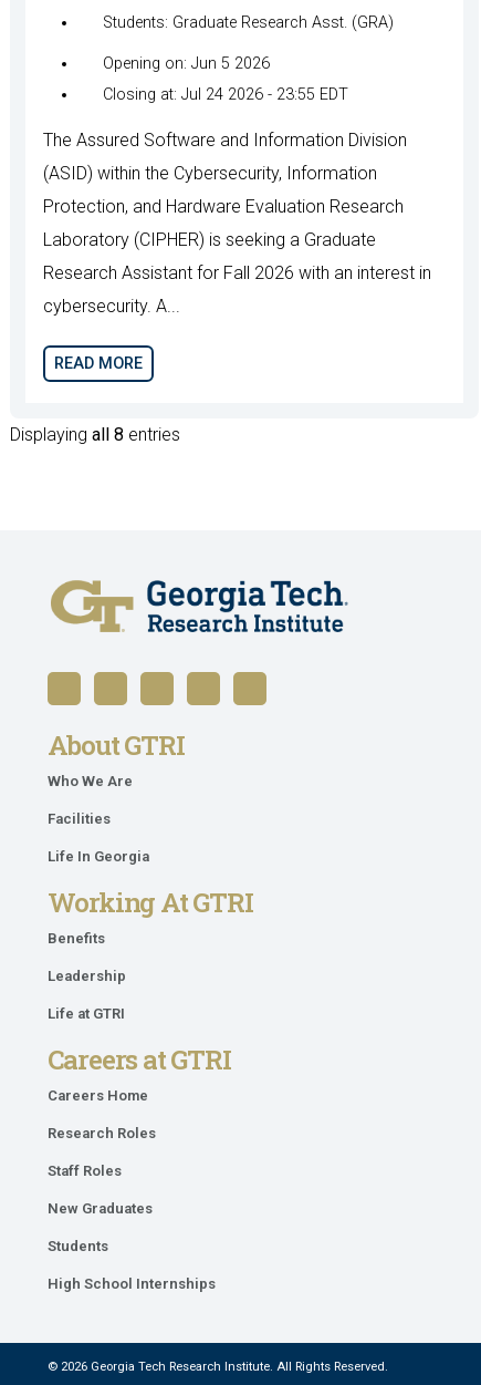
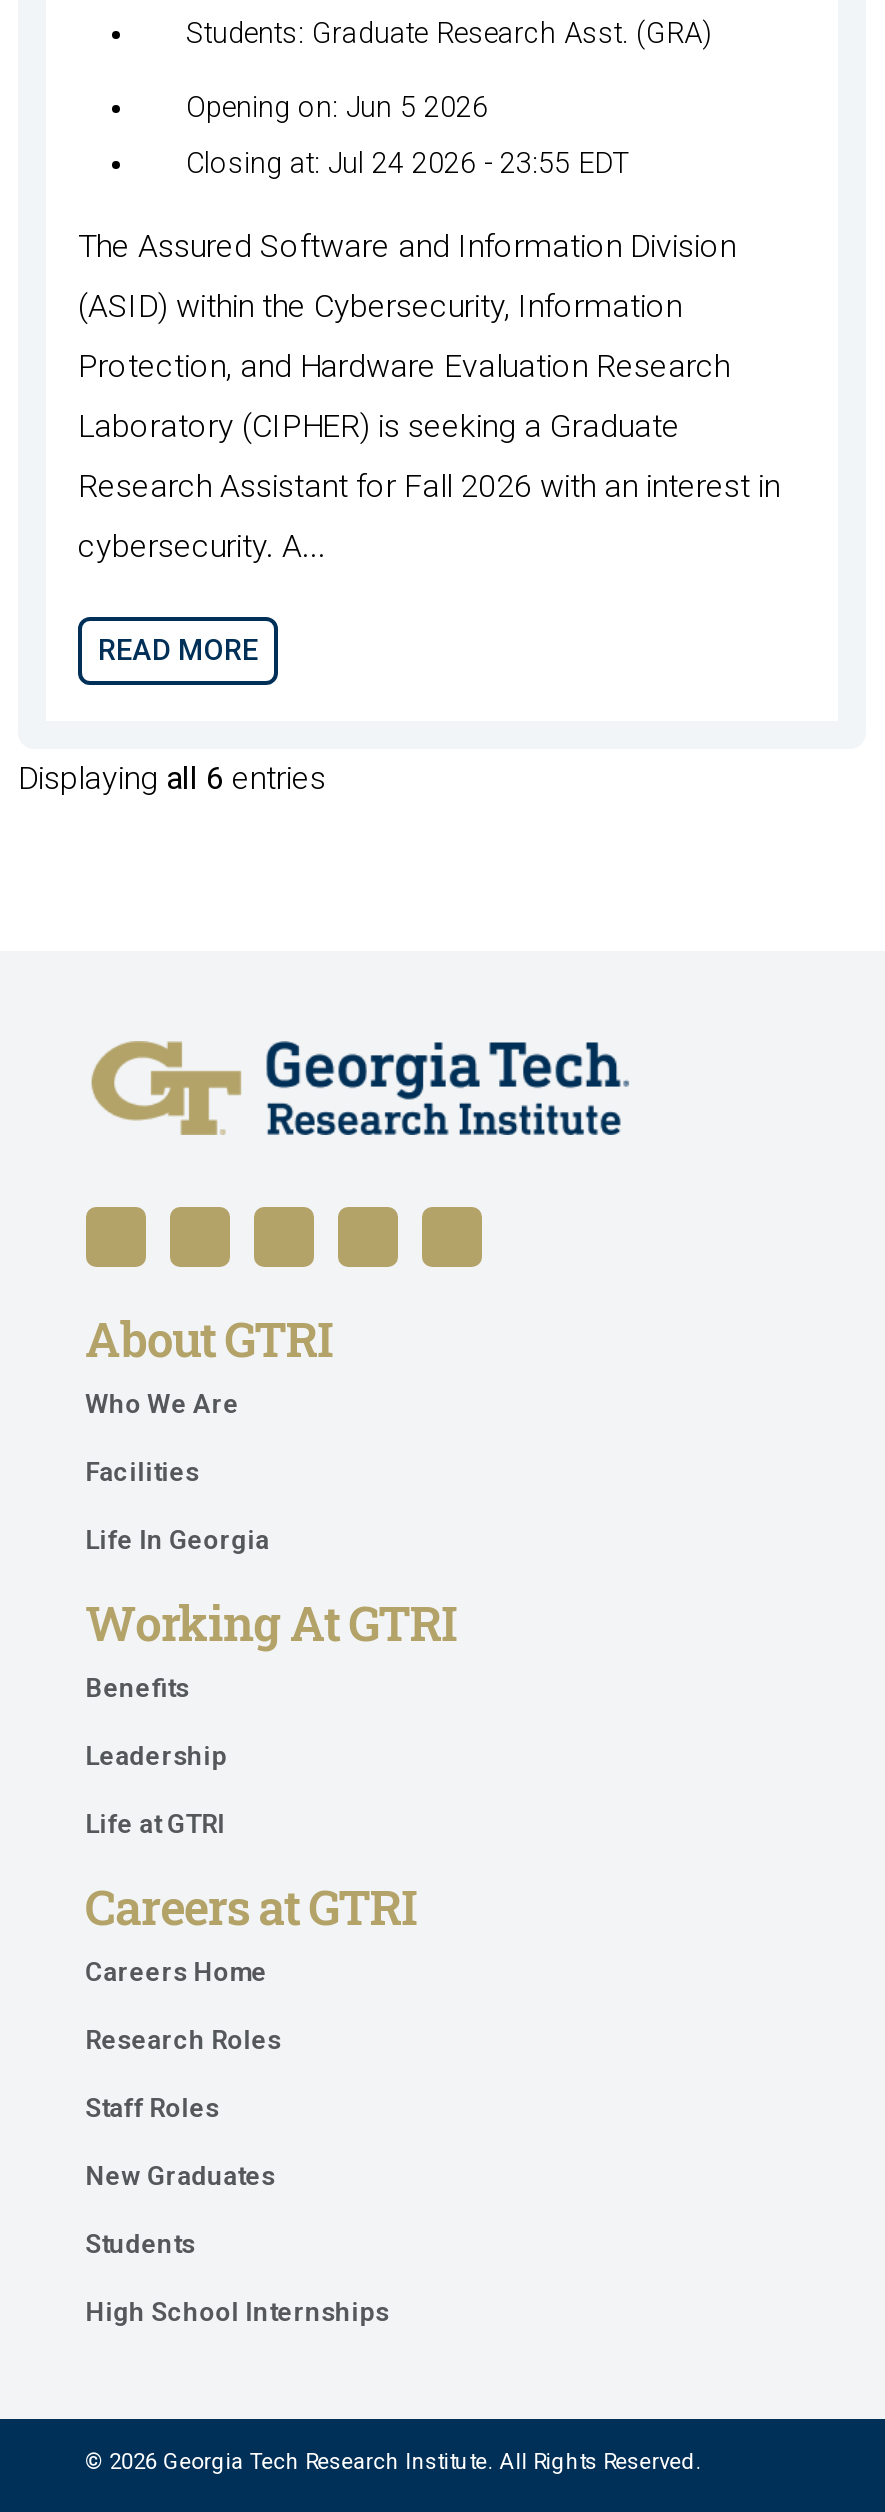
[10,424,180,445] Displaying all 8 entries -> [18,759,326,797] Displaying all 6 entries

